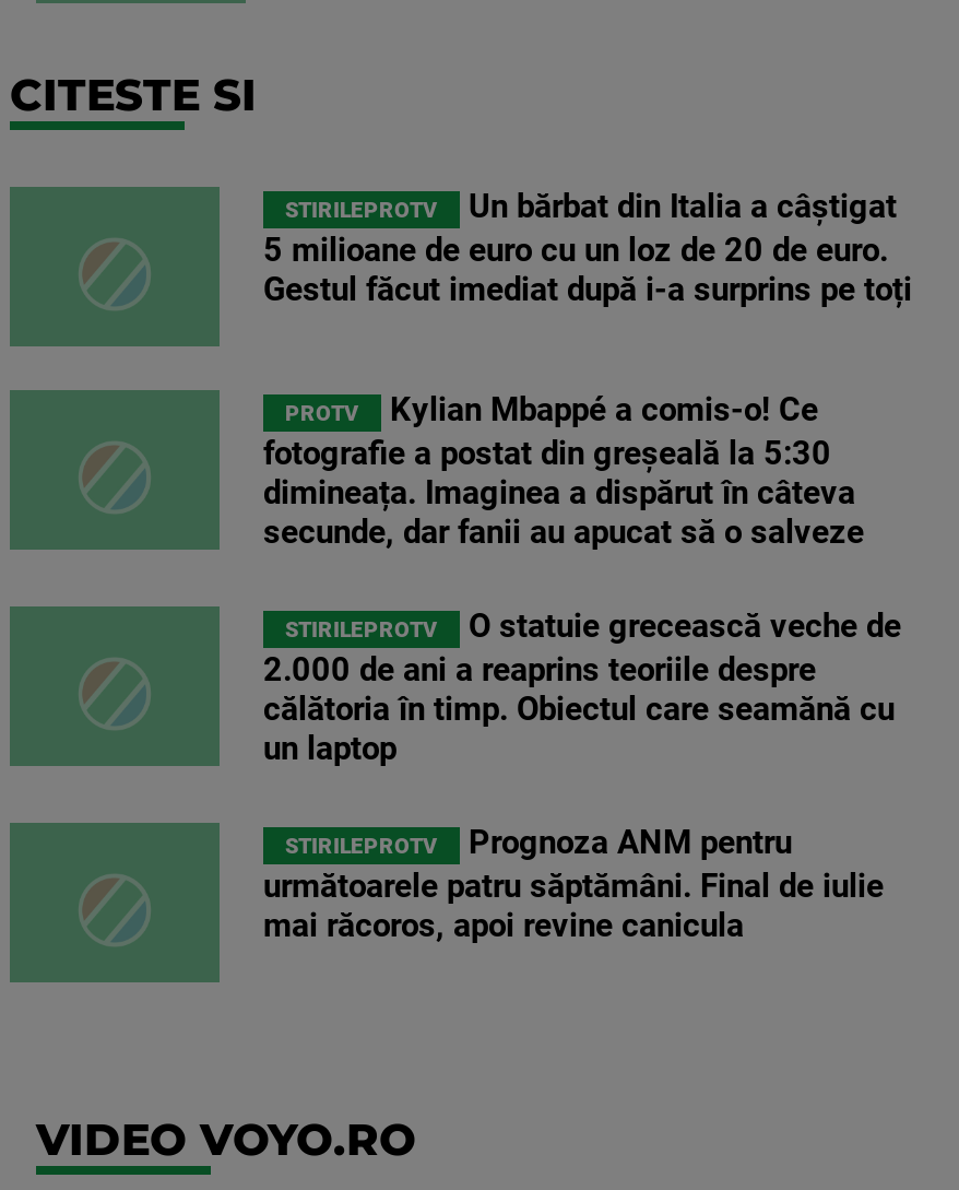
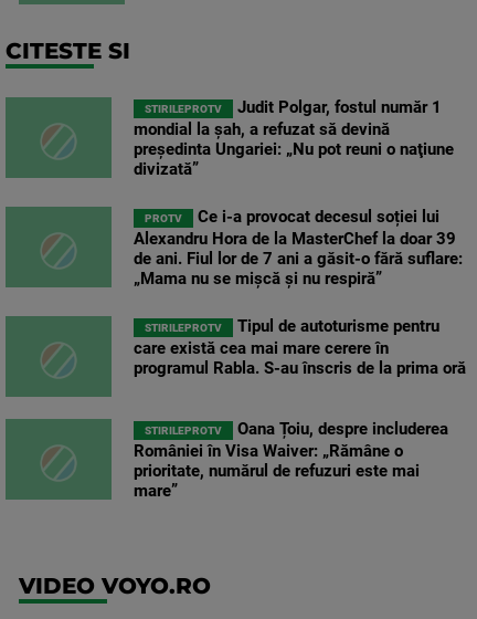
[263,188,912,310] Un bărbat din Italia a câștigat | 5 milioane de euro cu un loz de 20 de euro. | Gestul făcut imediat după i-a surprins pe toți -> [134,98,454,180] Judit Polgar, fostul număr 1 | mondial la şah, a refuzat să devină | preşedinta Ungariei: „Nu pot reuni o naţiune | divizată”
[263,391,864,553] Kylian Mbappé a comis-o! Ce | fotografie a postat din greșeală la 5:30 | dimineața. Imaginea a dispărut în câteva | secunde, dar fanii au apucat să o salveze -> [134,207,463,289] Ce i-a provocat decesul soției lui | Alexandru Hora de la MasterChef la doar 39 | de ani. Fiul lor de 7 ani a găsit-o fără suflare: | „Mama nu se mișcă și nu respiră”
[263,607,901,769] O statuie grecească veche de | 2.000 de ani a reaprins teoriile despre | călătoria în timp. Obiectul care seamănă cu | un laptop -> [134,317,466,378] Tipul de autoturisme pentru | care există cea mai mare cerere în | programul Rabla. S-au înscris de la prima oră
[263,824,884,946] Prognoza ANM pentru | următoarele patru săptămâni. Final de iulie | mai răcoros, apoi revine canicula -> [134,419,448,501] Oana Țoiu, despre includerea | României în Visa Waiver: „Rămâne o | prioritate, numărul de refuzuri este mai | mare”

